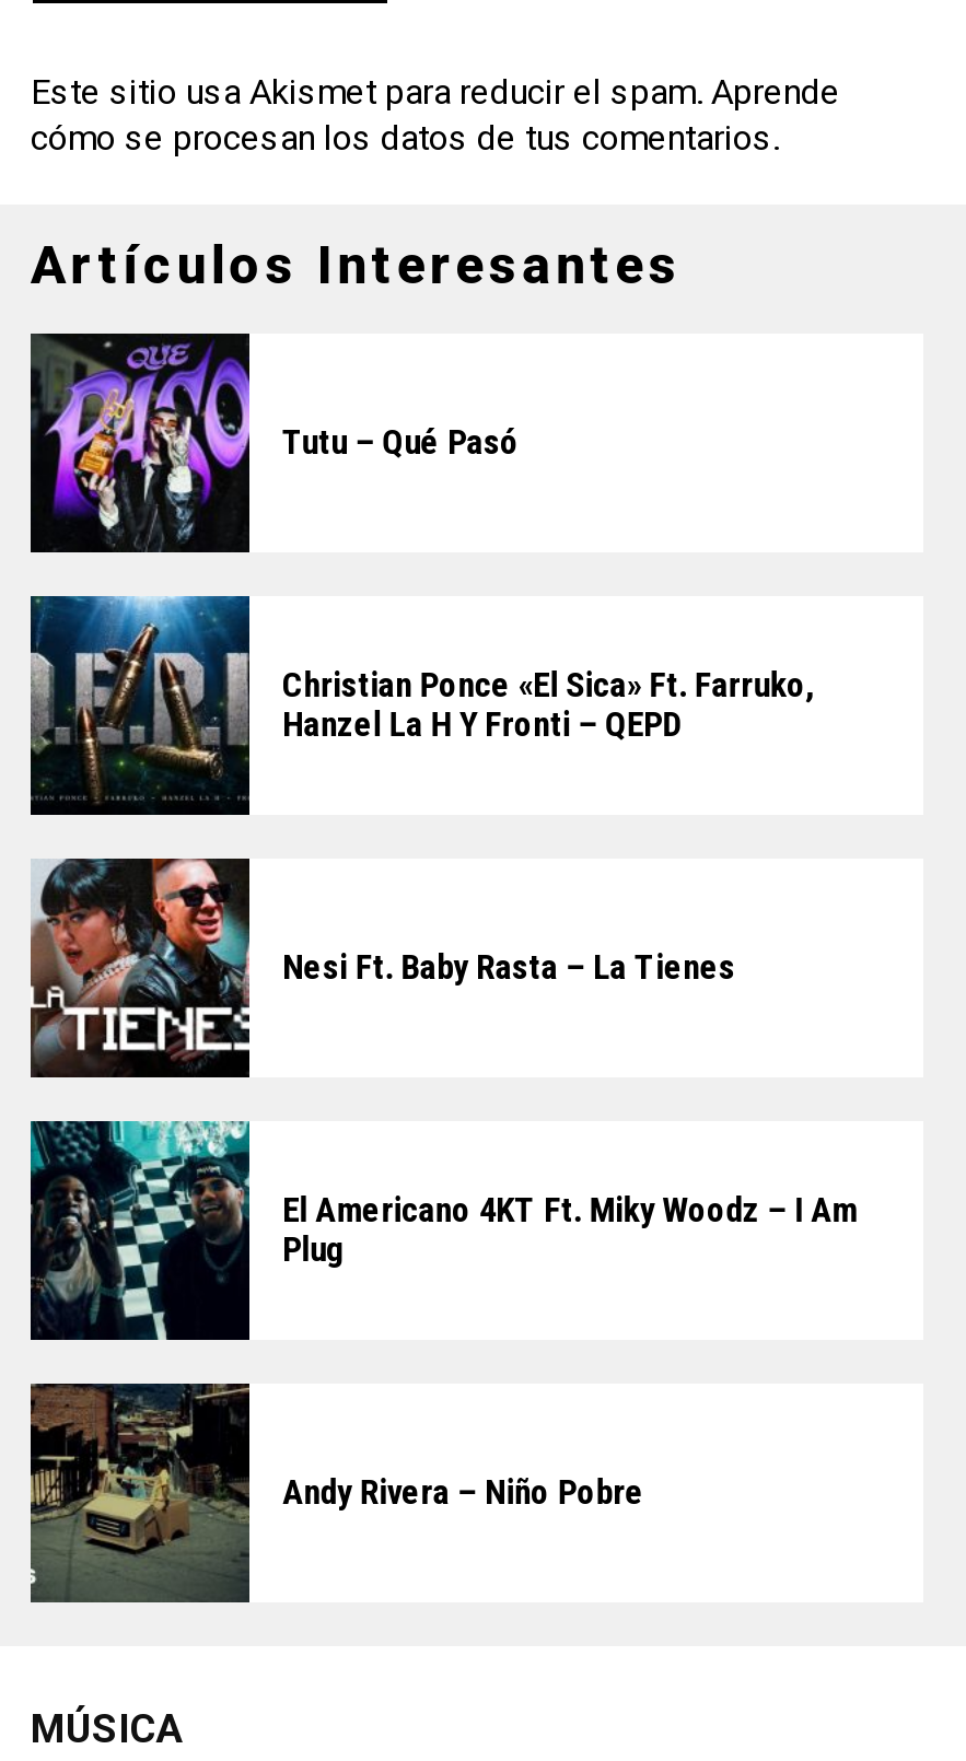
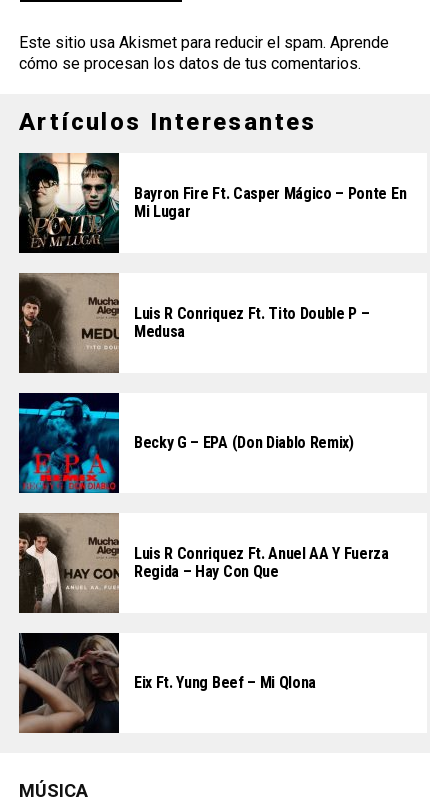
[31,331,519,552] [image] | Tutu – Qué Pasó -> [19,152,406,251] [image] | Bayron Fire Ft. Casper Mágico – Ponte En | Mi Lugar
[31,594,813,817] [image] | Christian Ponce «El Sica» Ft. Farruko, | Hanzel La H Y Fronti – QEPD -> [19,272,369,374] [image] | Luis R Conriquez Ft. Tito Double P – | Medusa
[28,856,735,1080] [image] | Nesi Ft. Baby Rasta – La Tienes -> [18,392,354,494] [image] | Becky G – EPA (Don Diablo Remix)
[28,1119,857,1342] [image] | El Americano 4KT Ft. Miky Woodz – I Am | Plug -> [18,512,389,614] [image] | Luis R Conriquez Ft. Anuel AA Y Fuerza | Regida – Hay Con Que
[28,1384,644,1602] [image] | Andy Rivera – Niño Pobre -> [18,633,316,733] [image] | Eix Ft. Yung Beef – Mi Qlona

